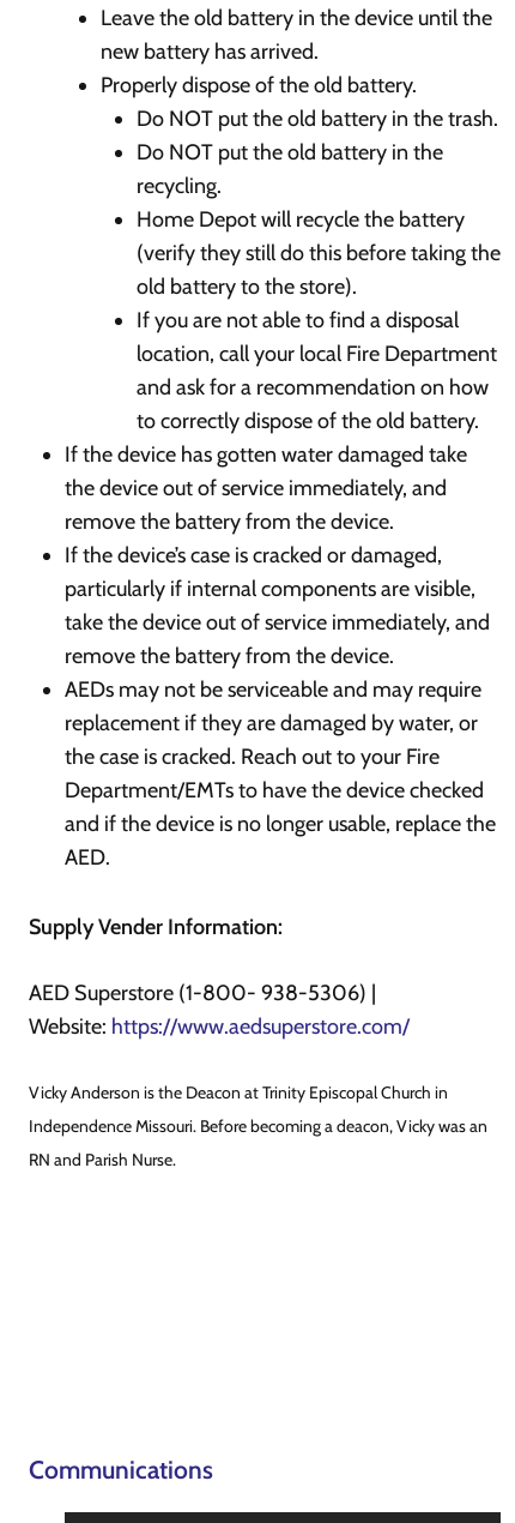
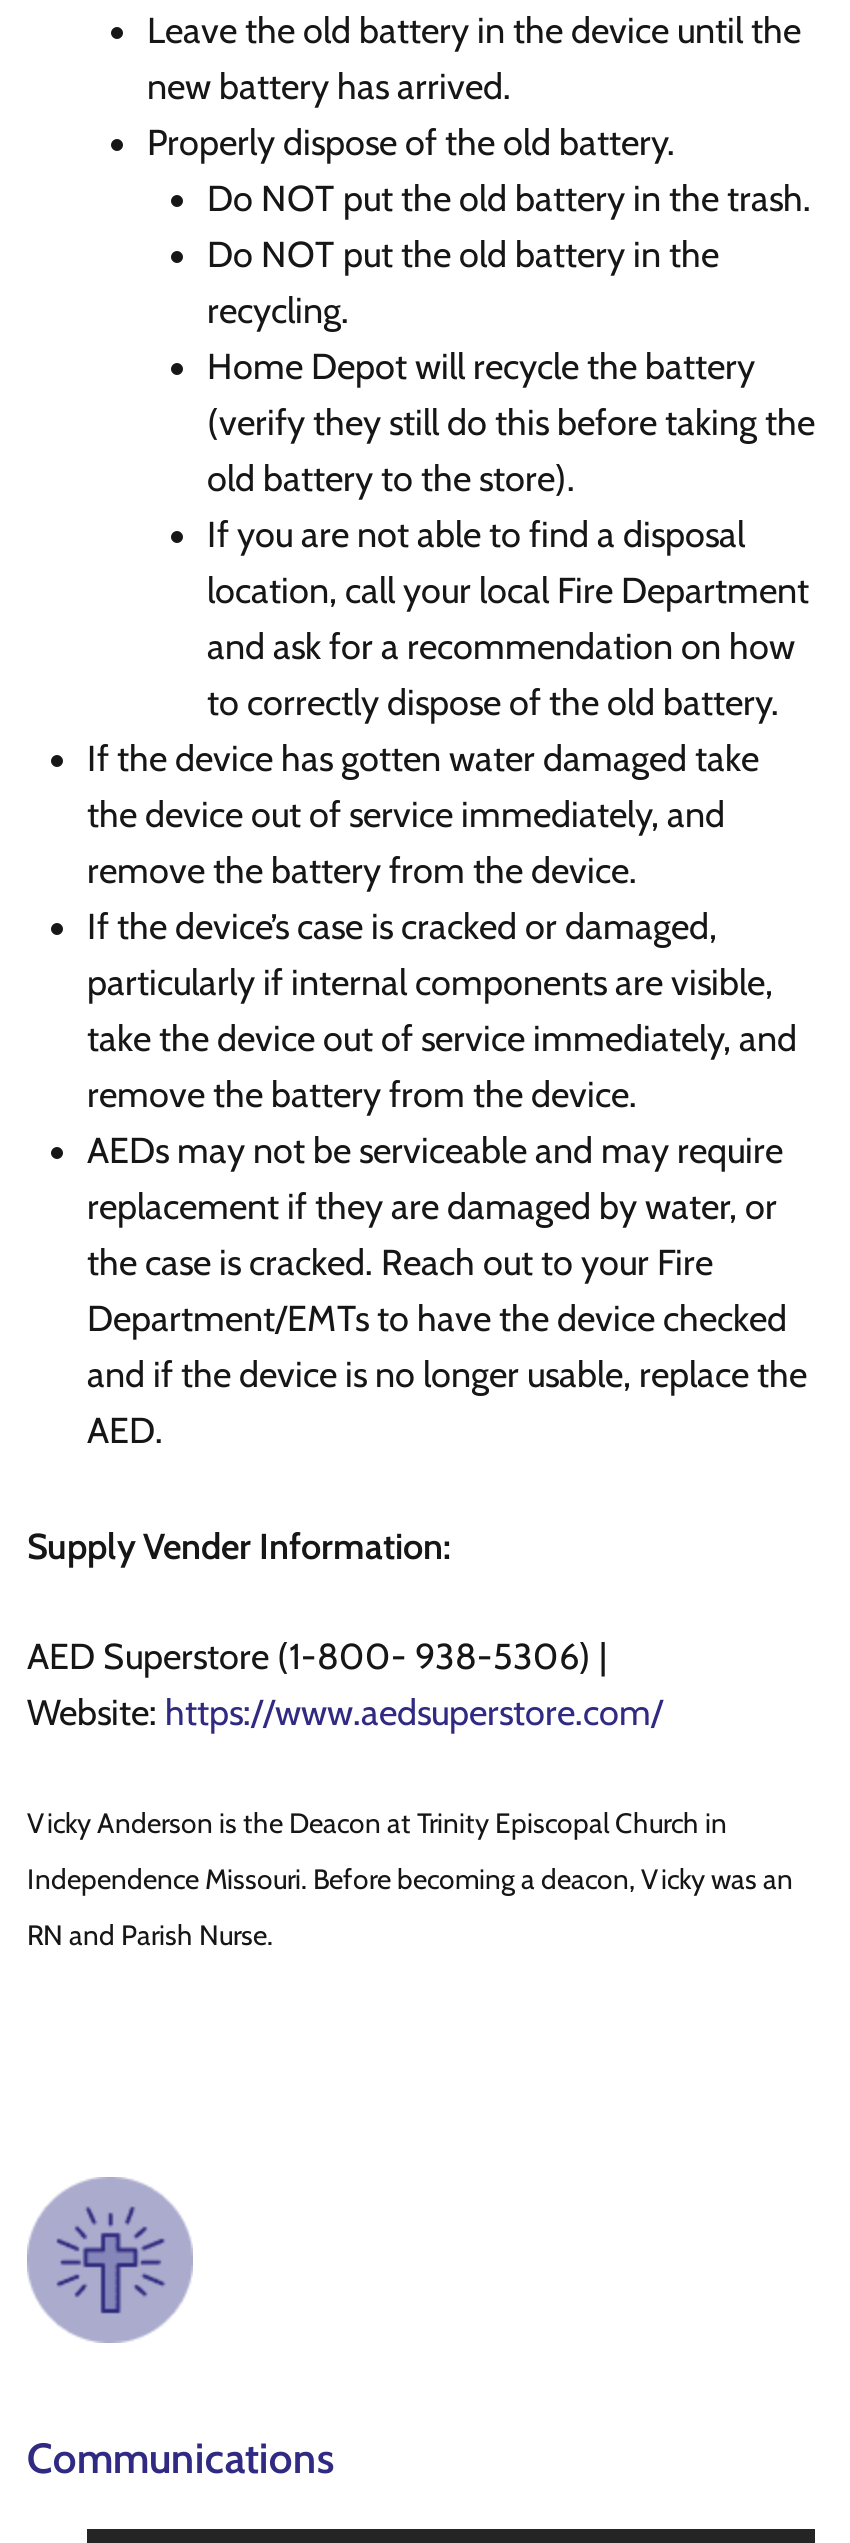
none -> [27,2176,193,2344] [image]

